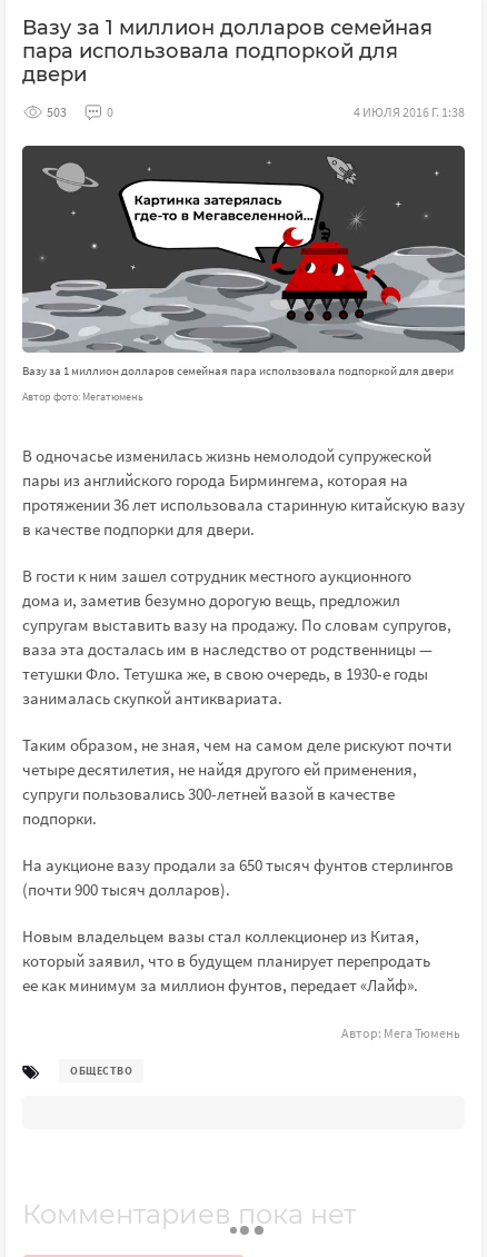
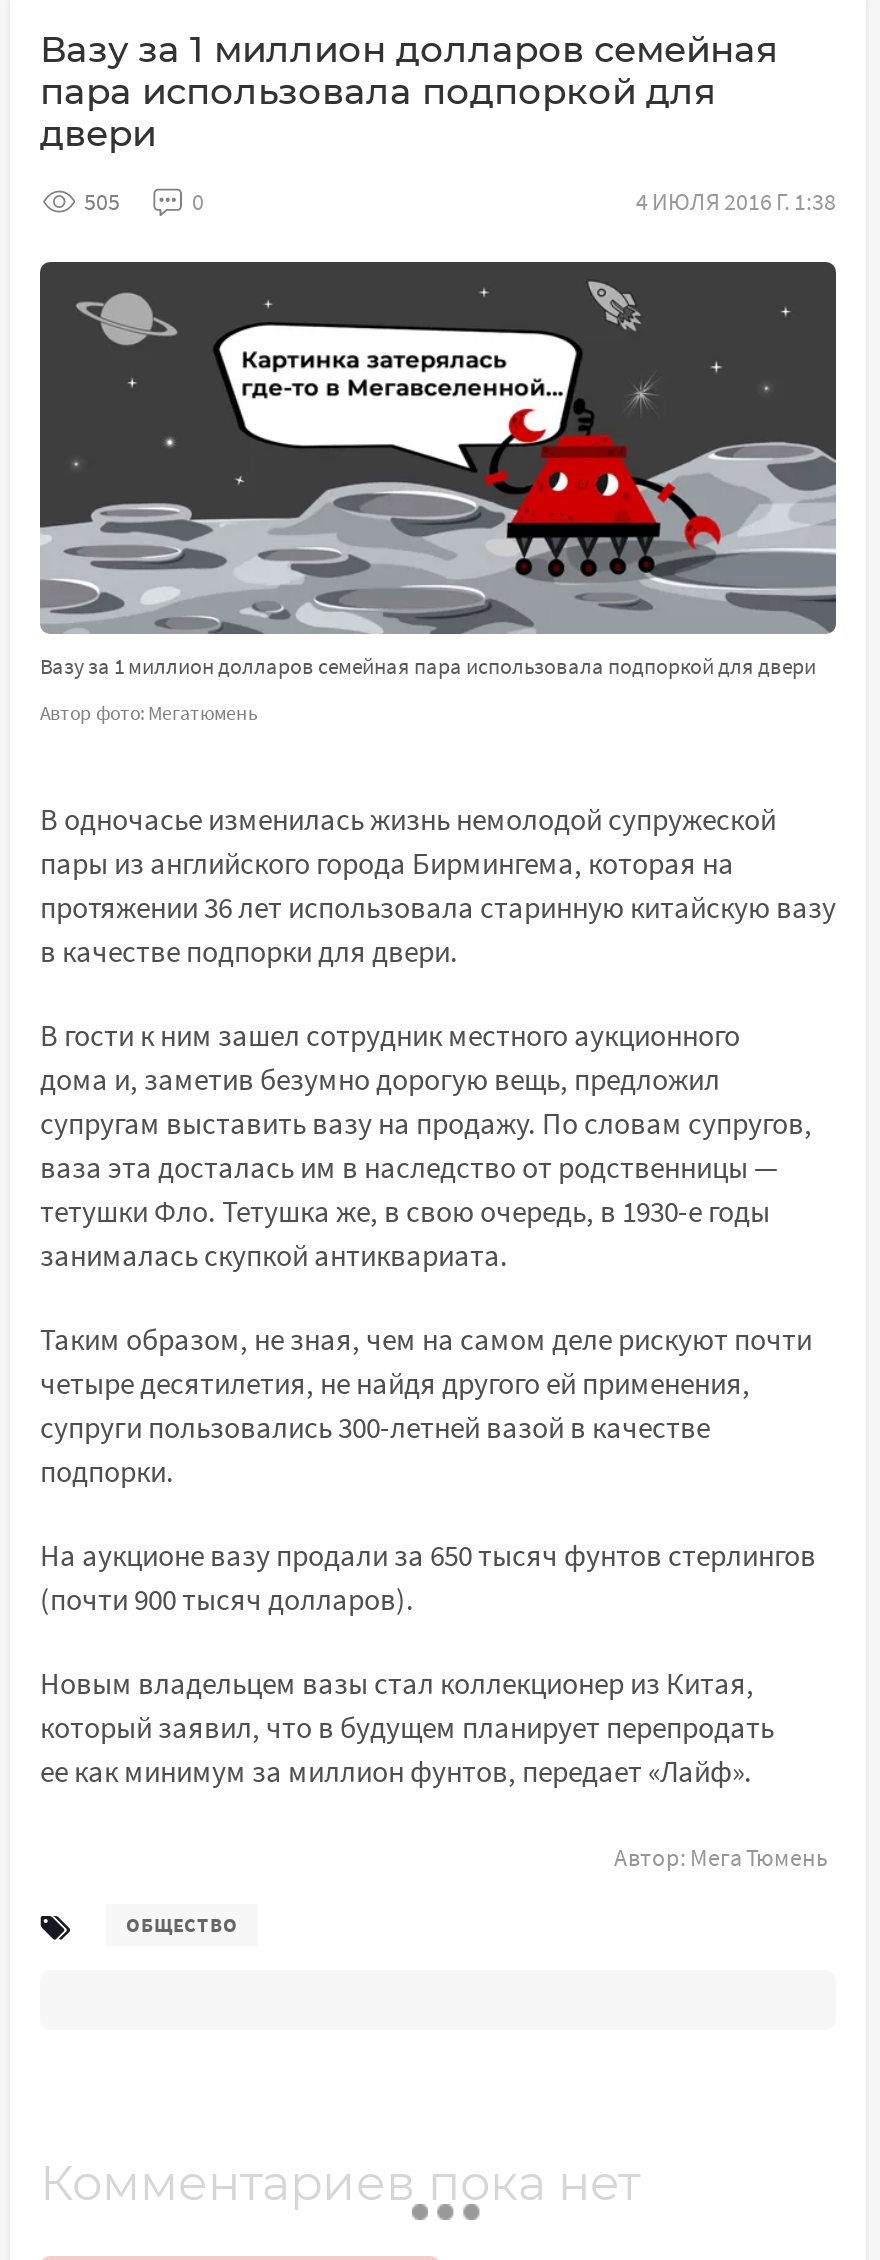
[47,103,67,120] 503 -> [84,186,120,216] 505

